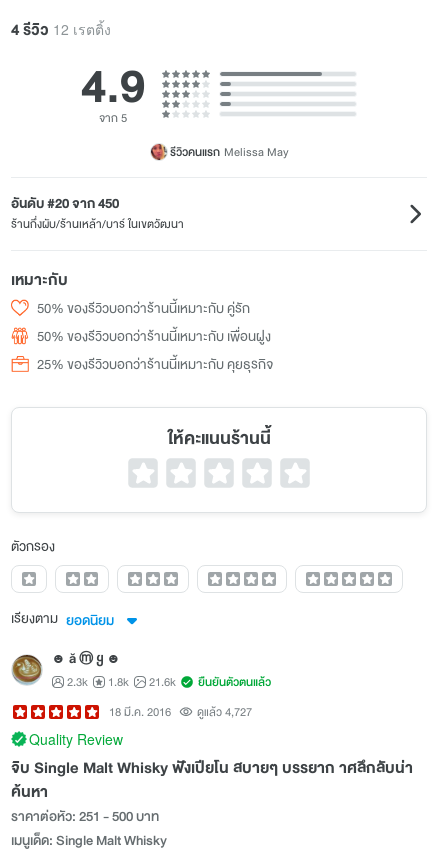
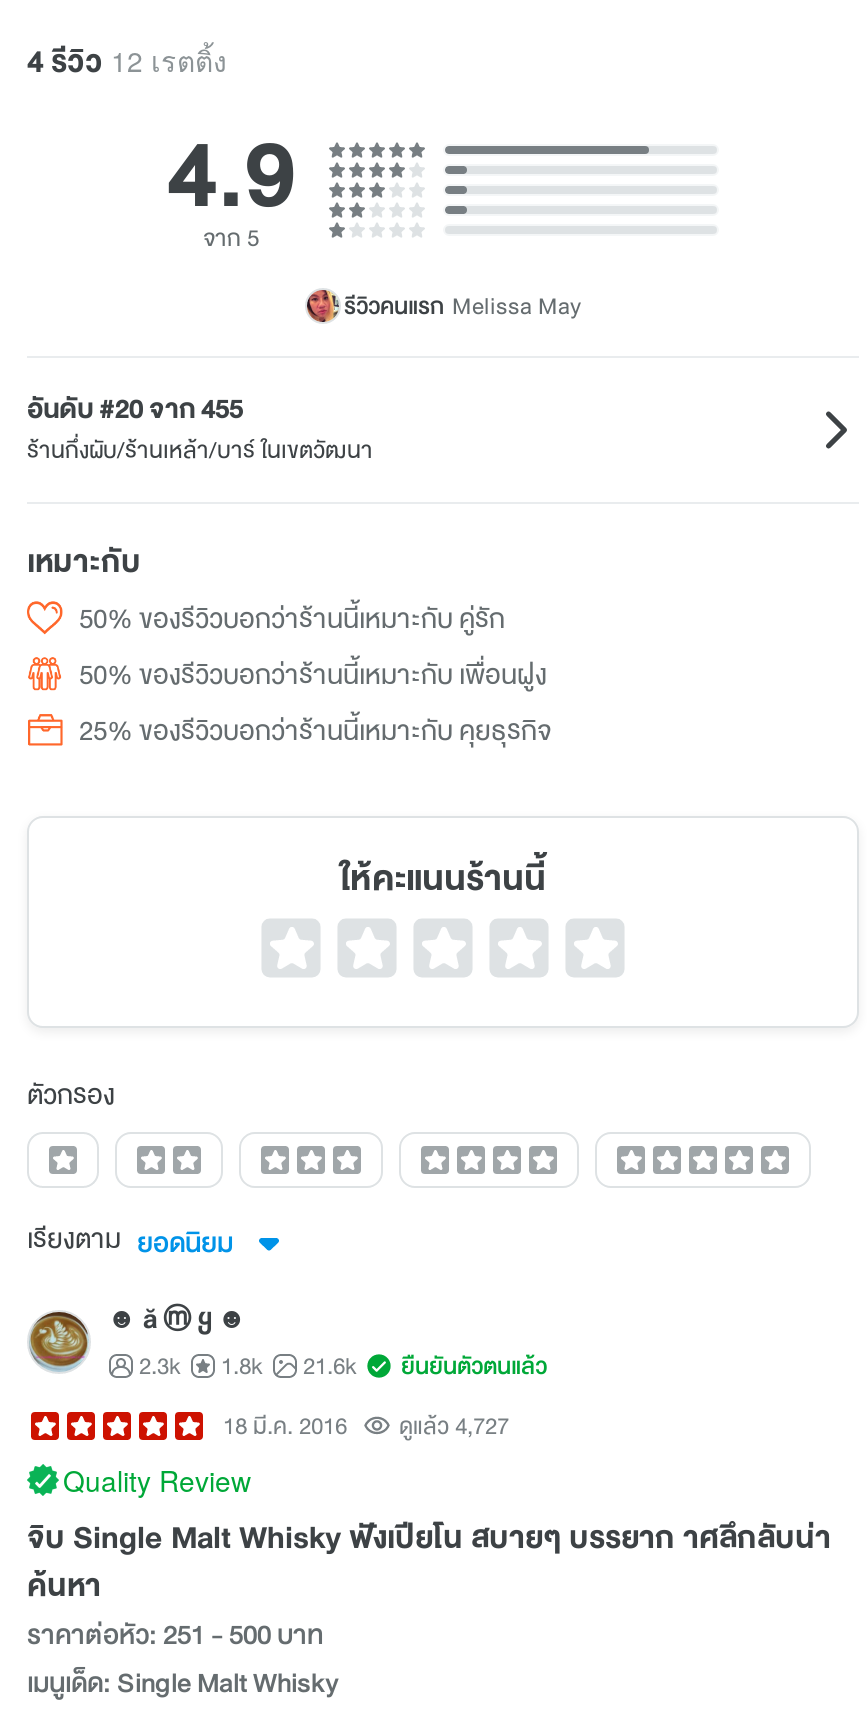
[11,193,119,214] อันดับ #20 จาก 450 -> [27,388,243,430] อันดับ #20 จาก 455

